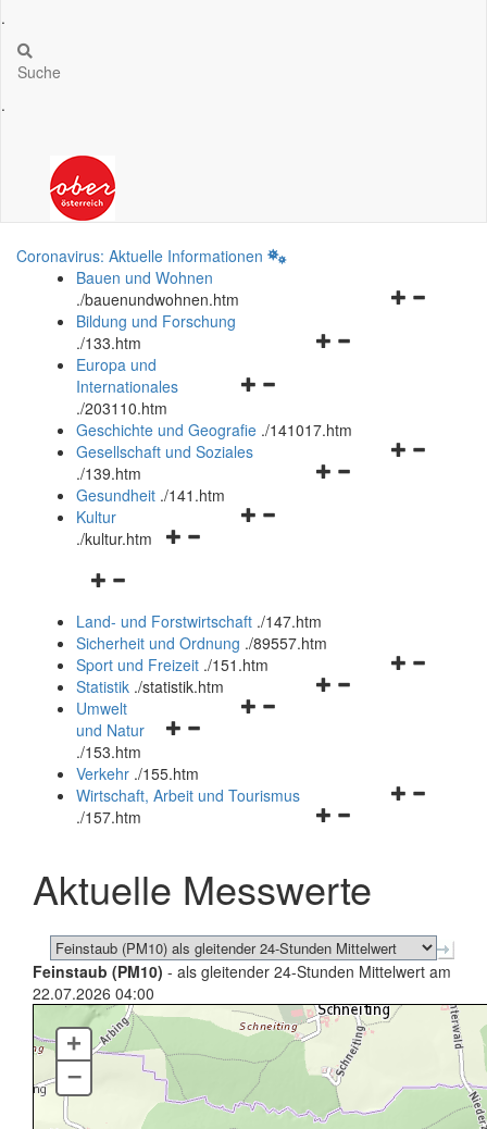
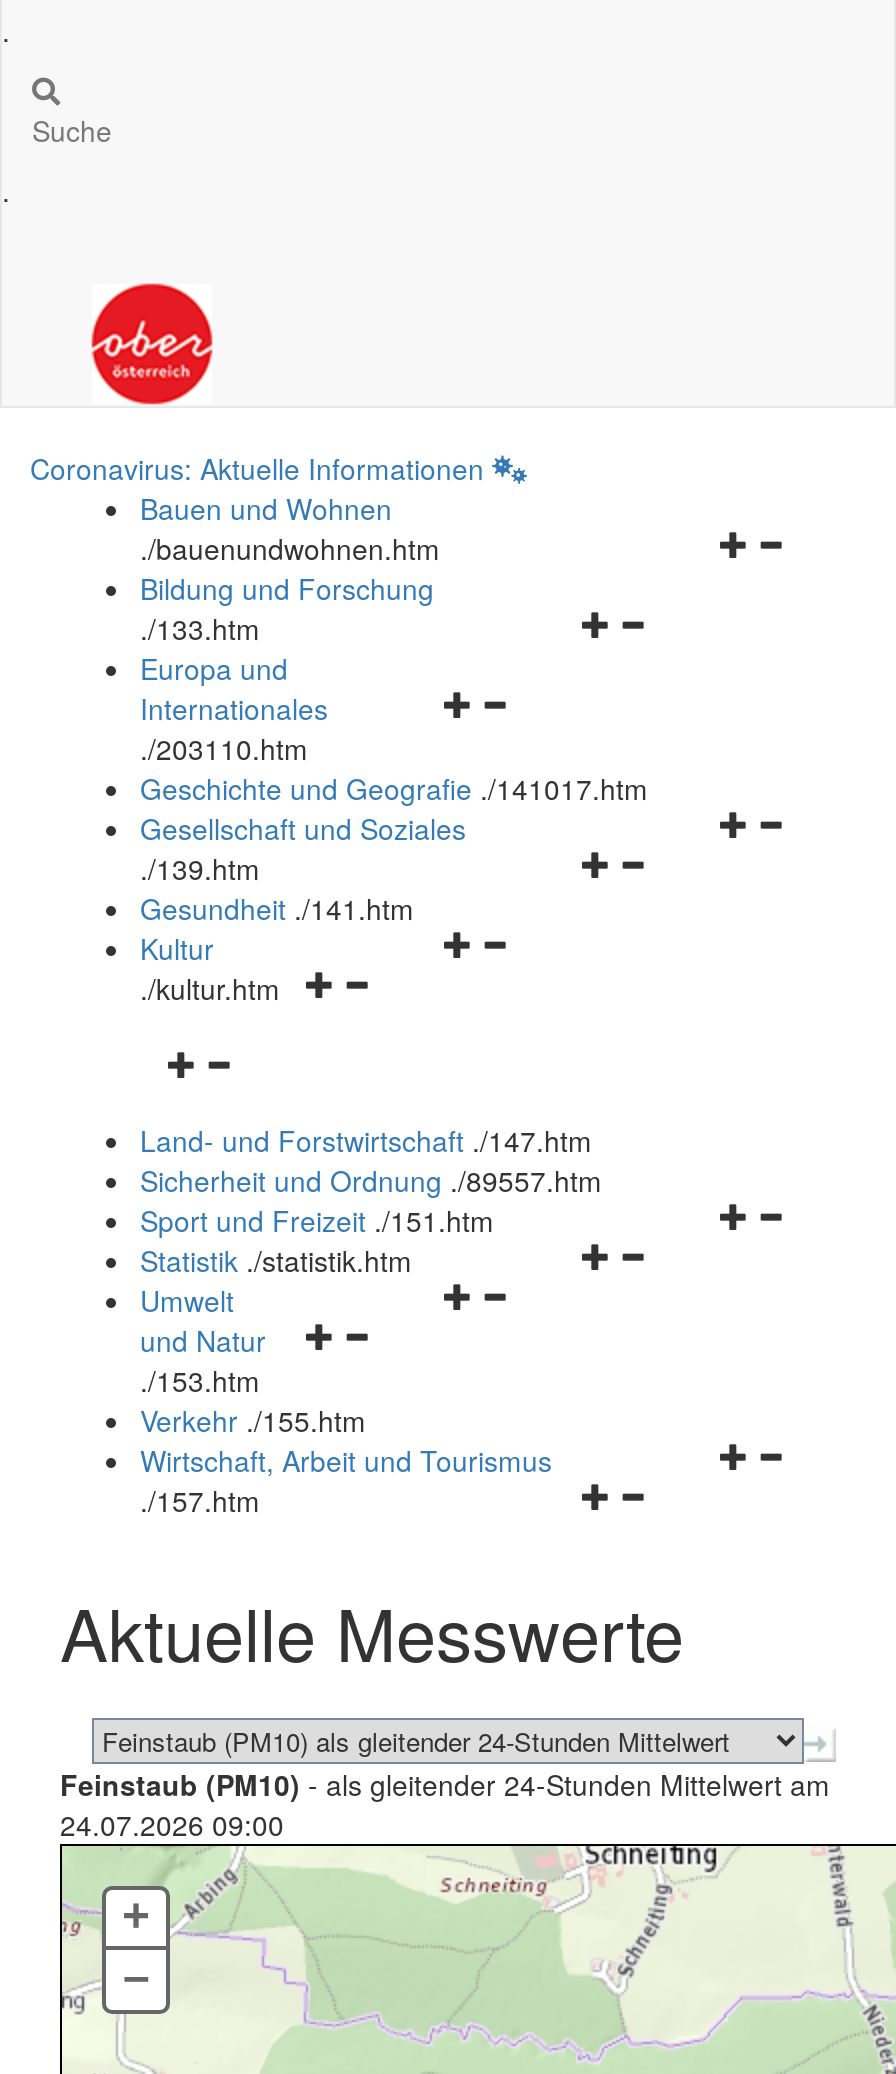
[33,982,154,1004] 22.07.2026 04:00 -> [60,1804,284,1844] 24.07.2026 09:00

